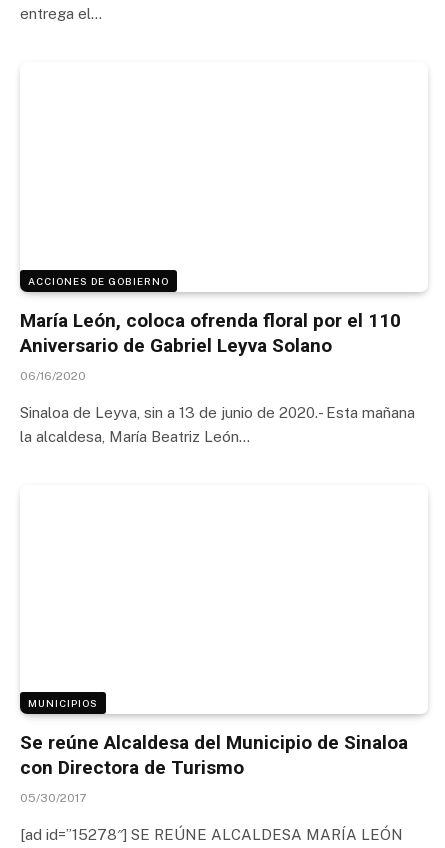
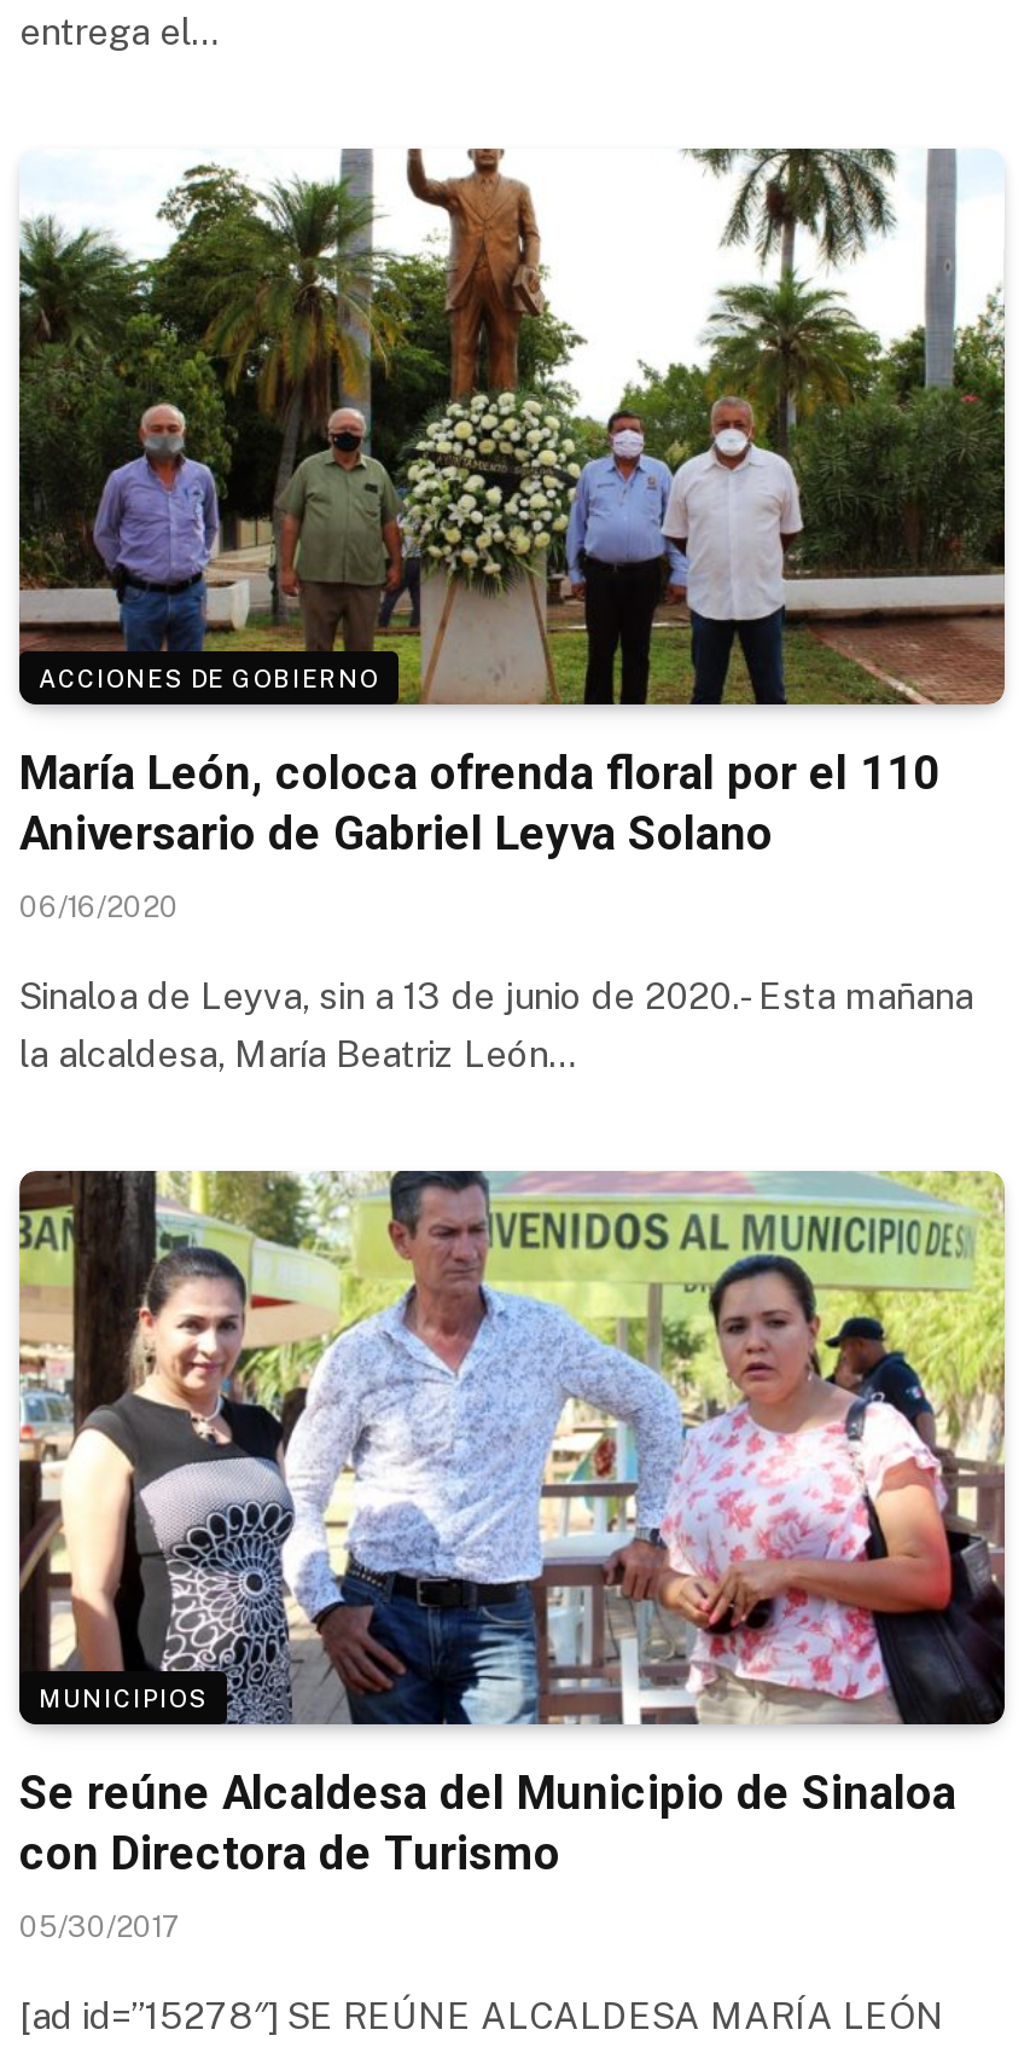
none -> [17,146,1007,707] [image]
none -> [17,1169,1007,1727] [image]

